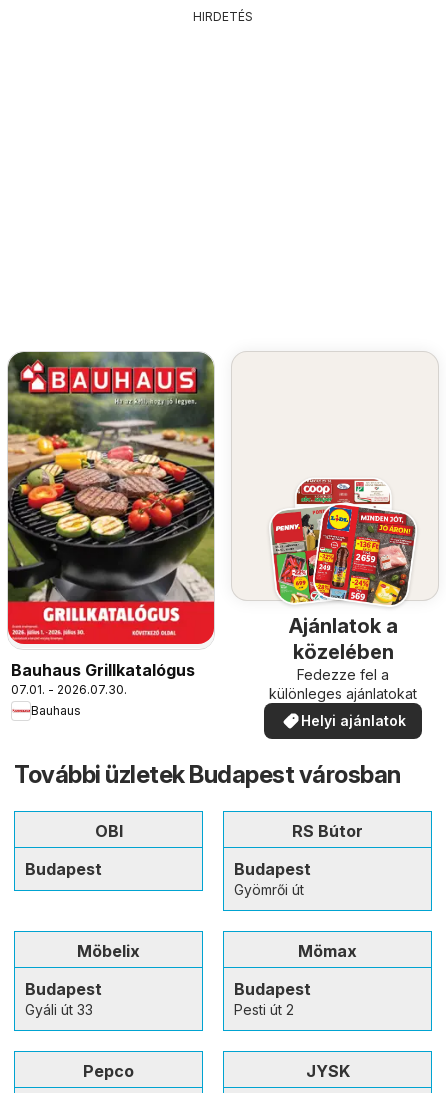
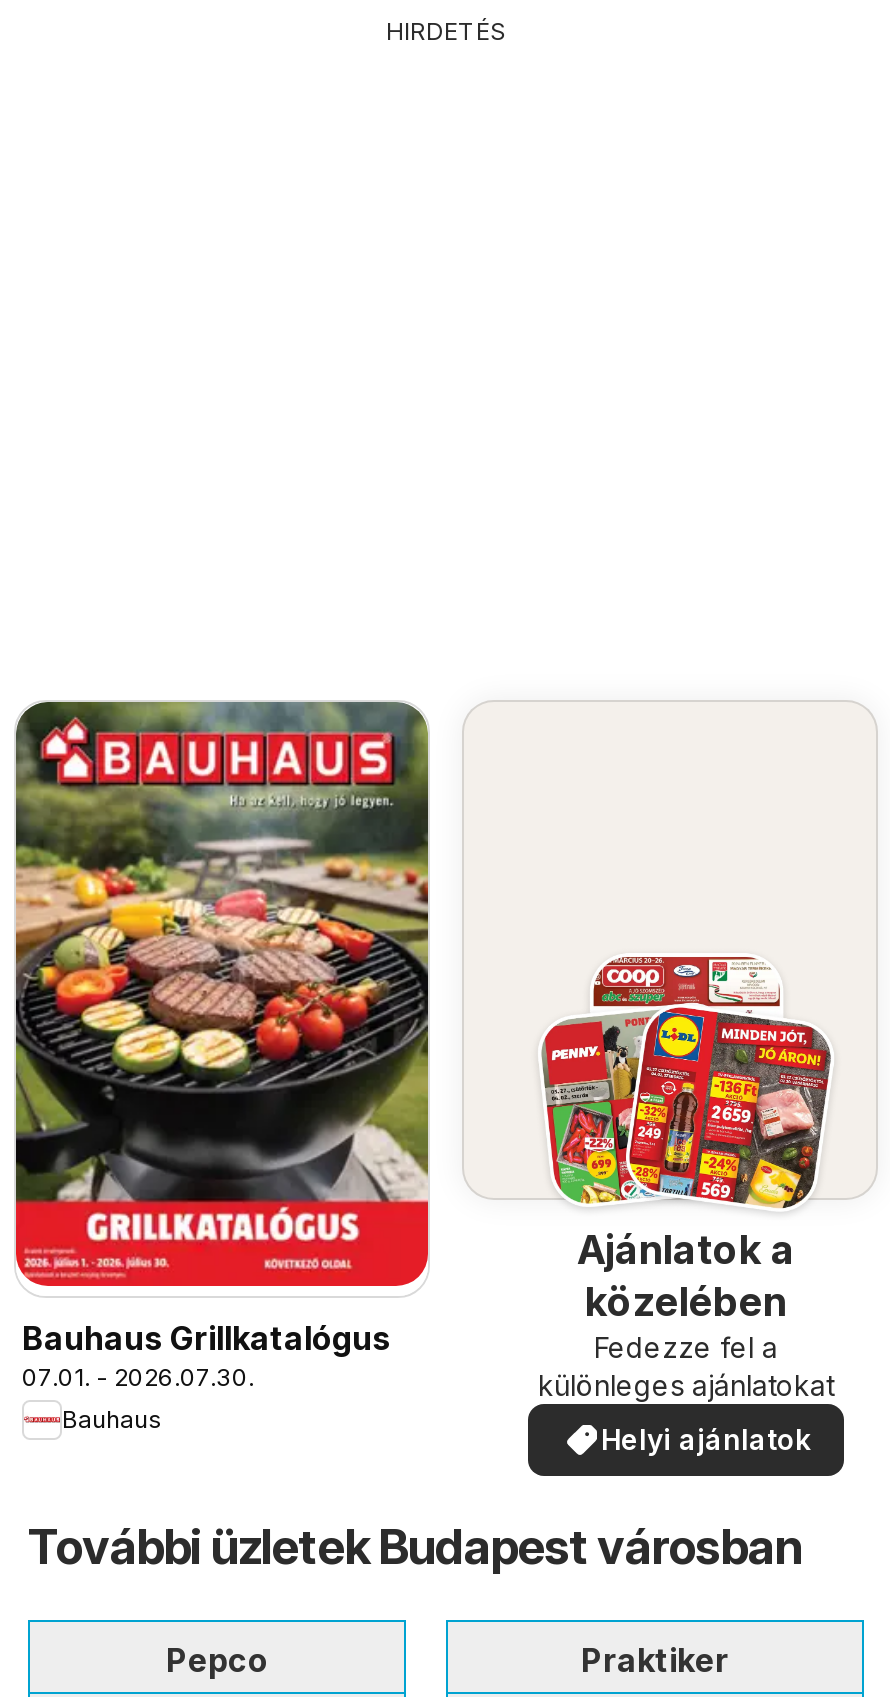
[25,821,122,879] OBI | Budapest -> none
[25,821,363,1018] RS Bútor | Budapest | Gyömrői út | Möbelix | Budapest | Gyáli út 33 -> none
[234,941,357,1018] Mömax | Budapest | Pesti út 2 -> none
[305,1061,349,1081] JYSK -> [581,1639,729,1679] Praktiker

